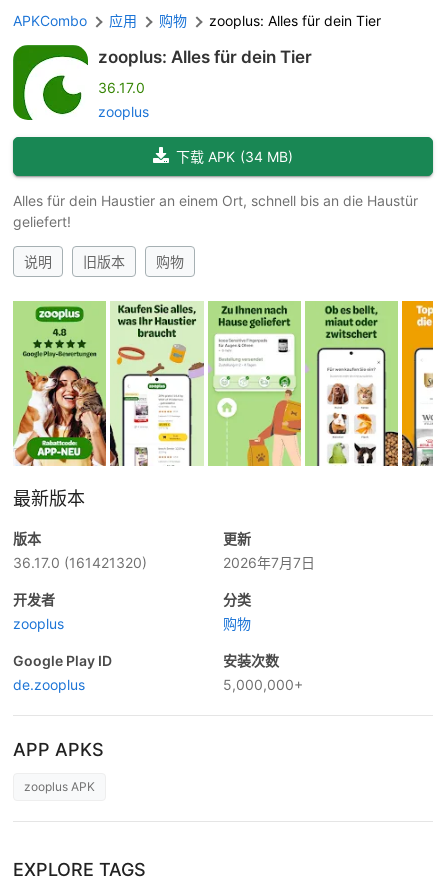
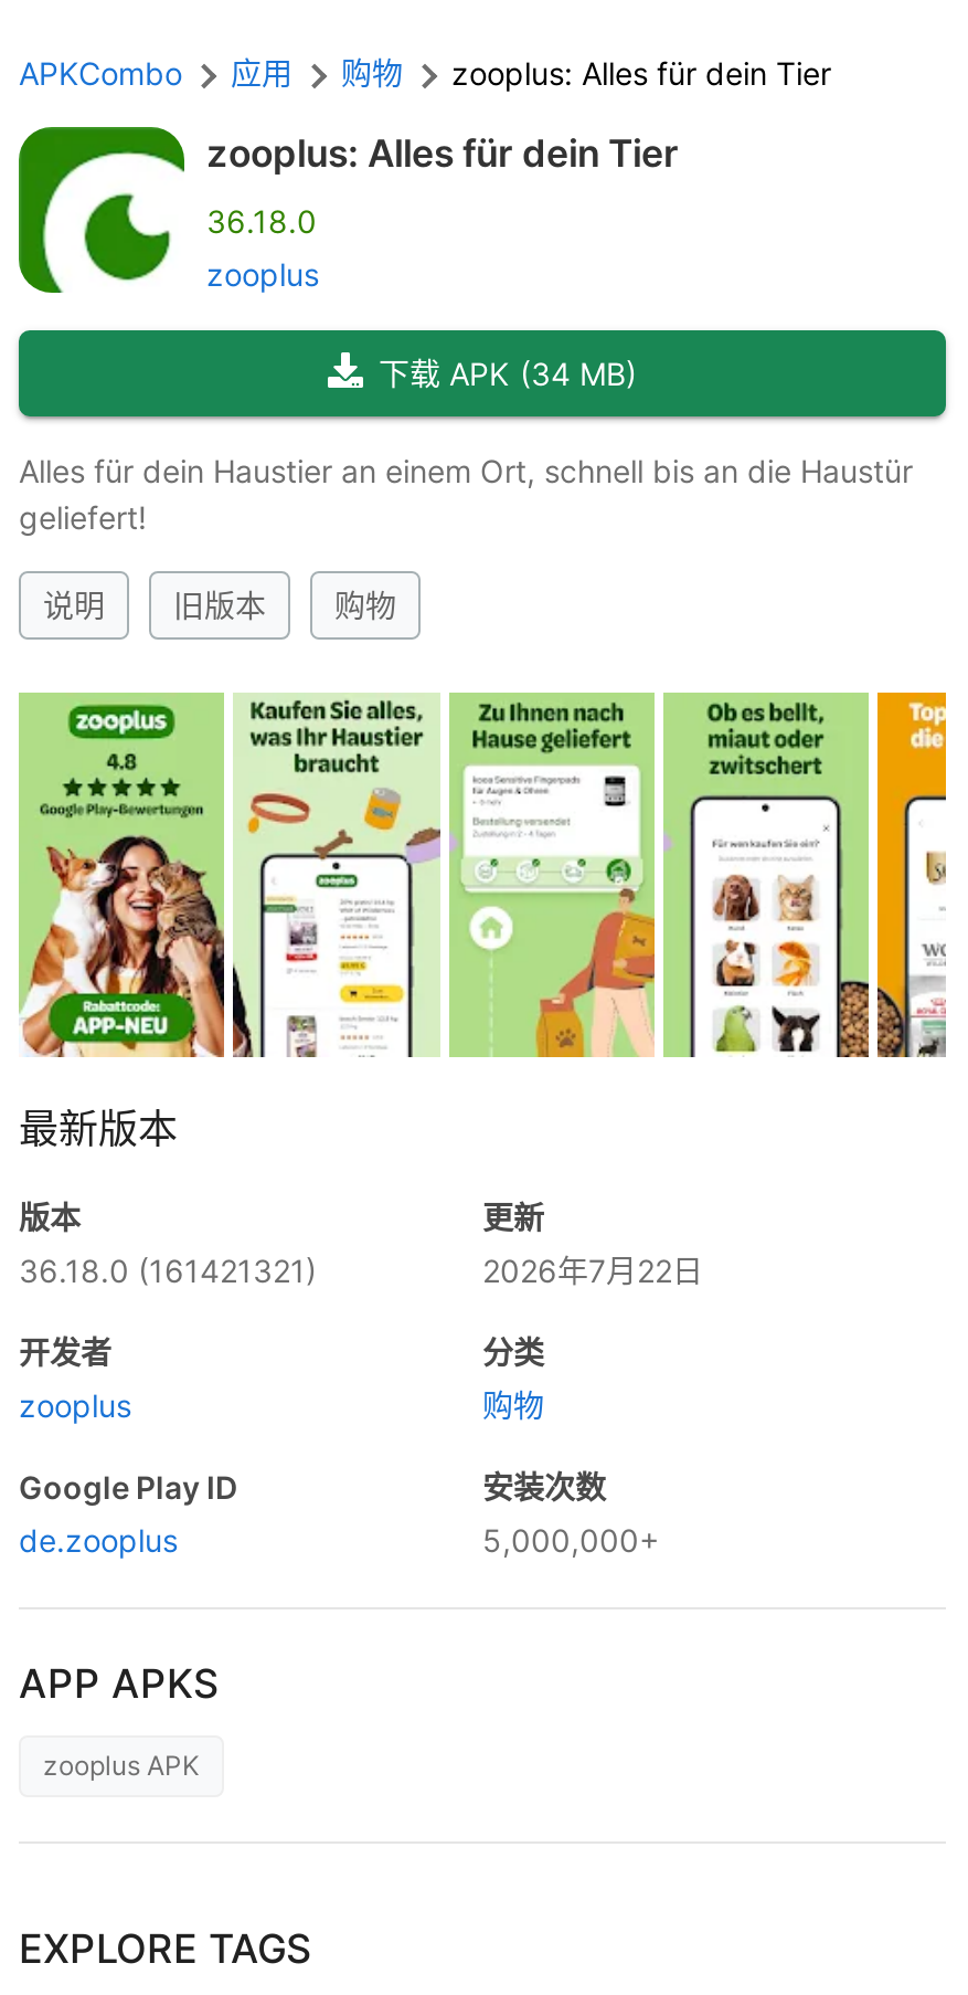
[98,78,145,95] 36.17.0 -> [206,201,317,239] 36.18.0
[13,553,147,570] 36.17.0 (161421320) -> [19,1250,317,1288] 36.18.0 (161421321)
[223,553,315,570] 2026年7月7日 -> [482,1250,703,1288] 2026年7月22日

